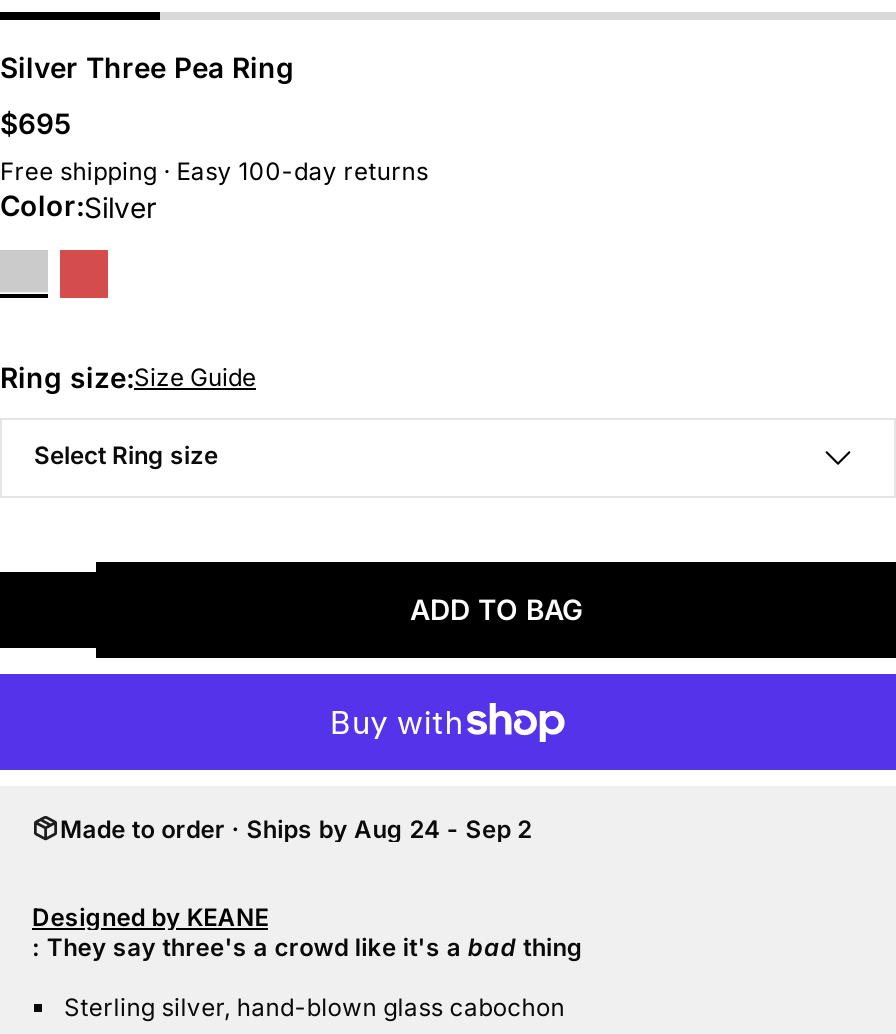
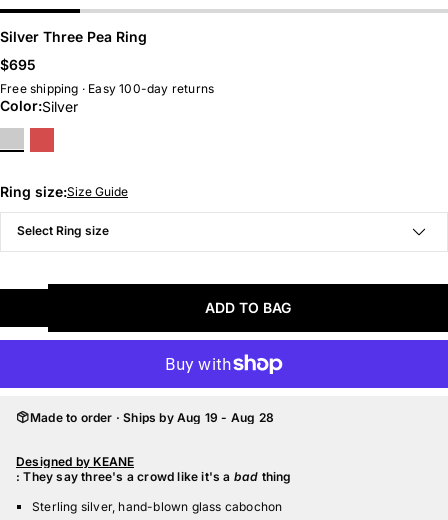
[60,813,532,843] Made to order · Ships by Aug 24 - Sep 2 -> [30,410,274,425] Made to order · Ships by Aug 19 - Aug 28

